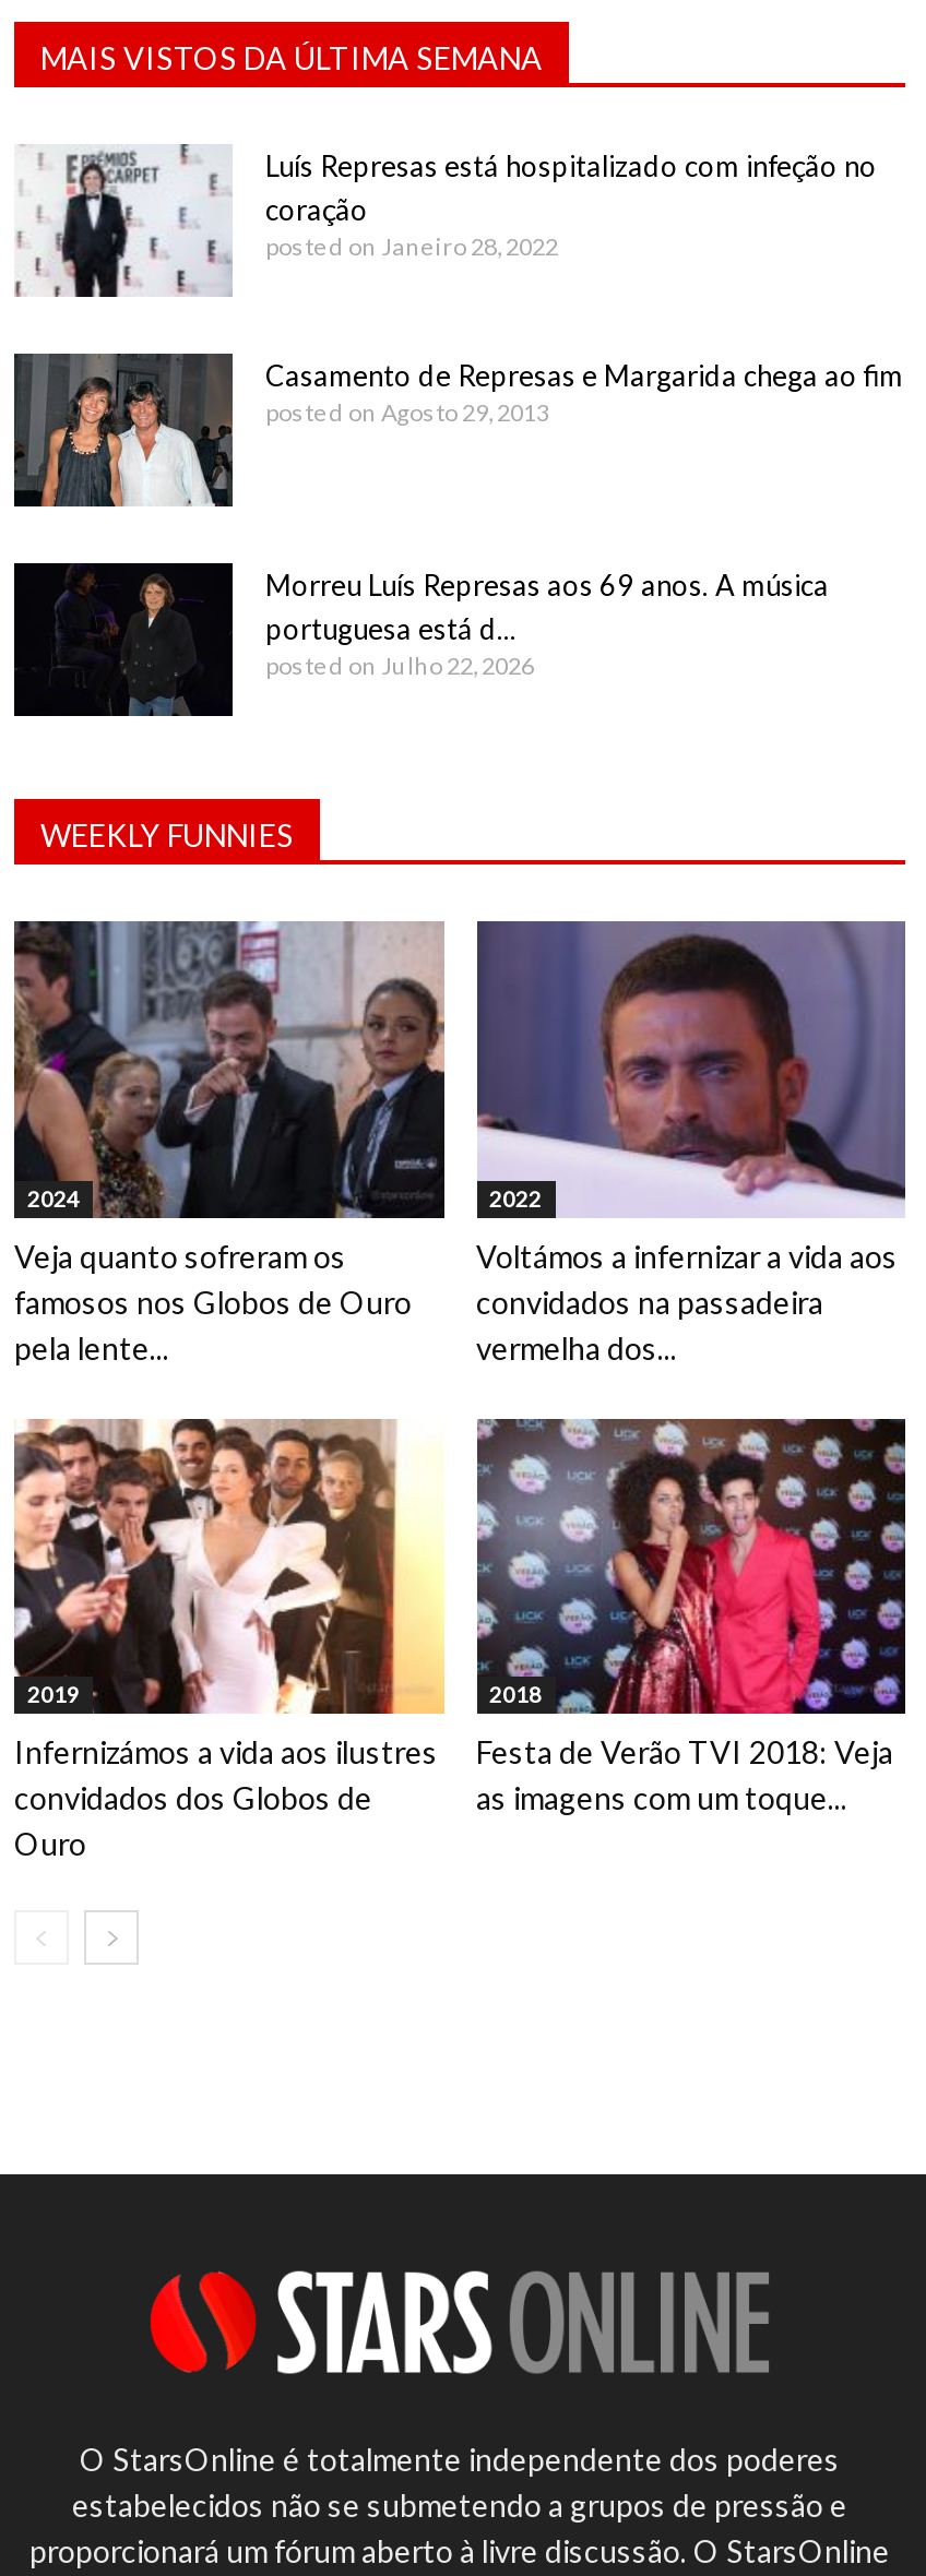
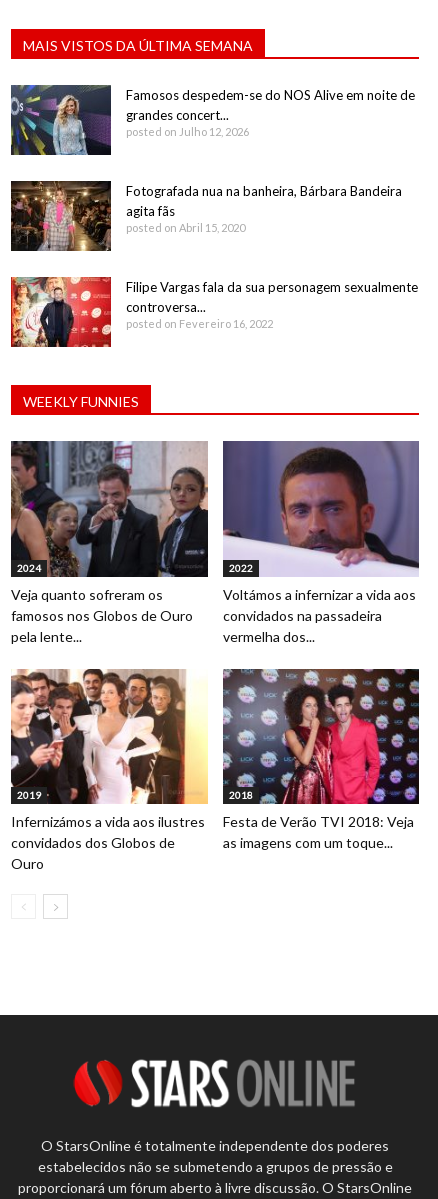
[14,144,877,299] [image] | Luís Represas está hospitalizado com infeção no | coração | posted on Janeiro 28, 2022 -> [10,84,415,156] [image] | Famosos despedem-se do NOS Alive em noite de | grandes concert... | posted on Julho 12, 2026
[14,354,903,509] [image] | Casamento de Represas e Margarida chega ao fim | posted on Agosto 29, 2013 -> [11,181,402,252] [image] | Fotografada nua na banheira, Bárbara Bandeira | agita fãs | posted on Abril 15, 2020
[12,561,829,718] [image] | Morreu Luís Represas aos 69 anos. A música | portuguesa está d... | posted on Julho 22, 2026 -> [10,276,418,348] [image] | Filipe Vargas fala da sua personagem sexualmente | controversa... | posted on Fevereiro 16, 2022

